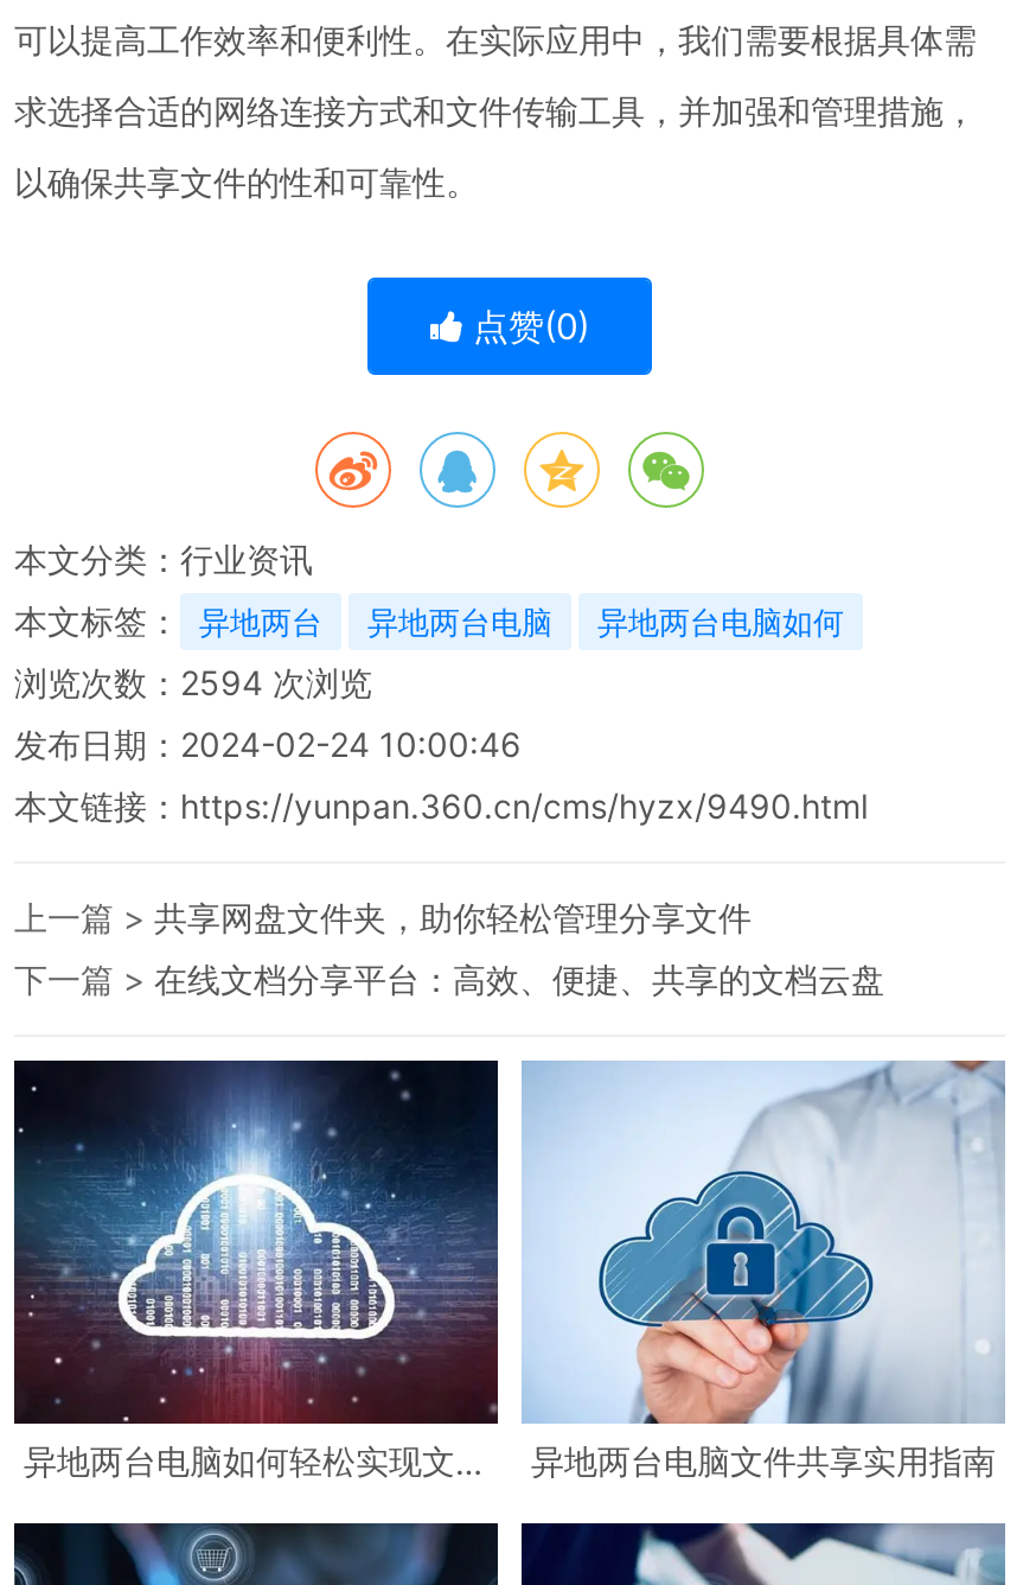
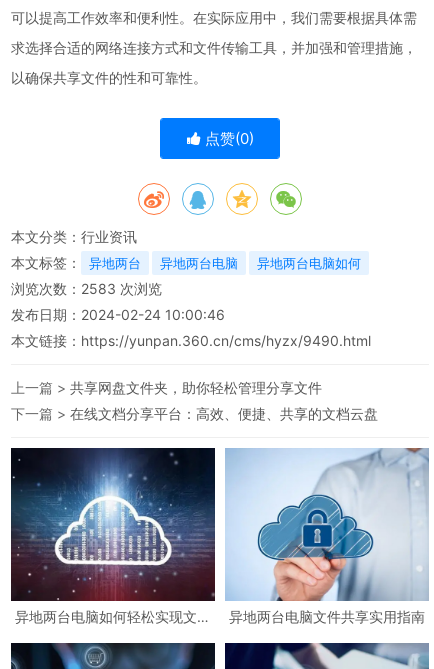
[14,662,372,702] 浏览次数：2594次浏览 -> [11,280,162,297] 浏览次数：2583次浏览

